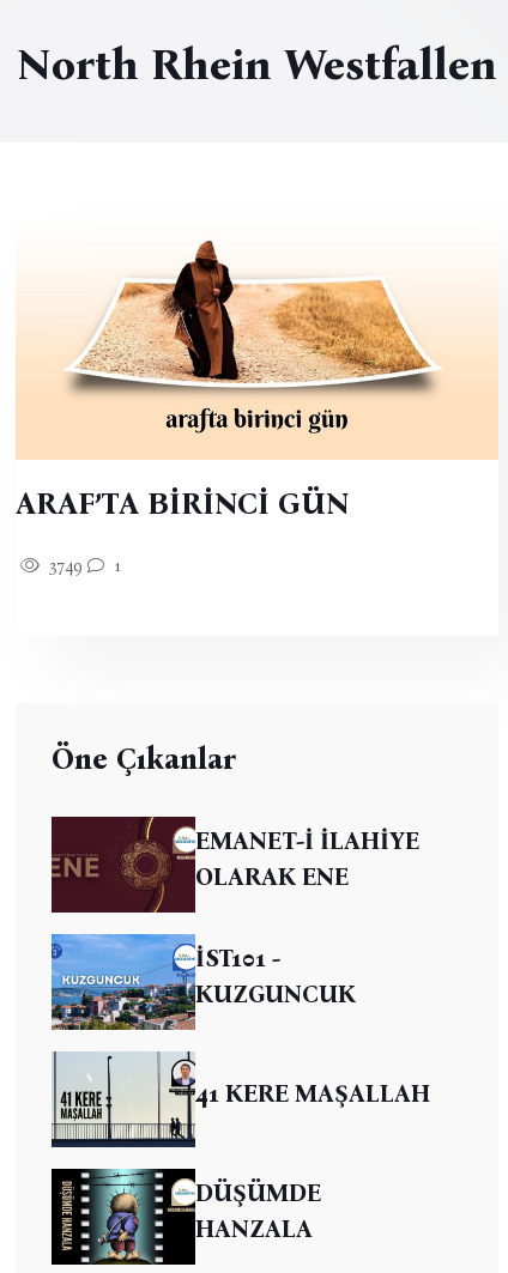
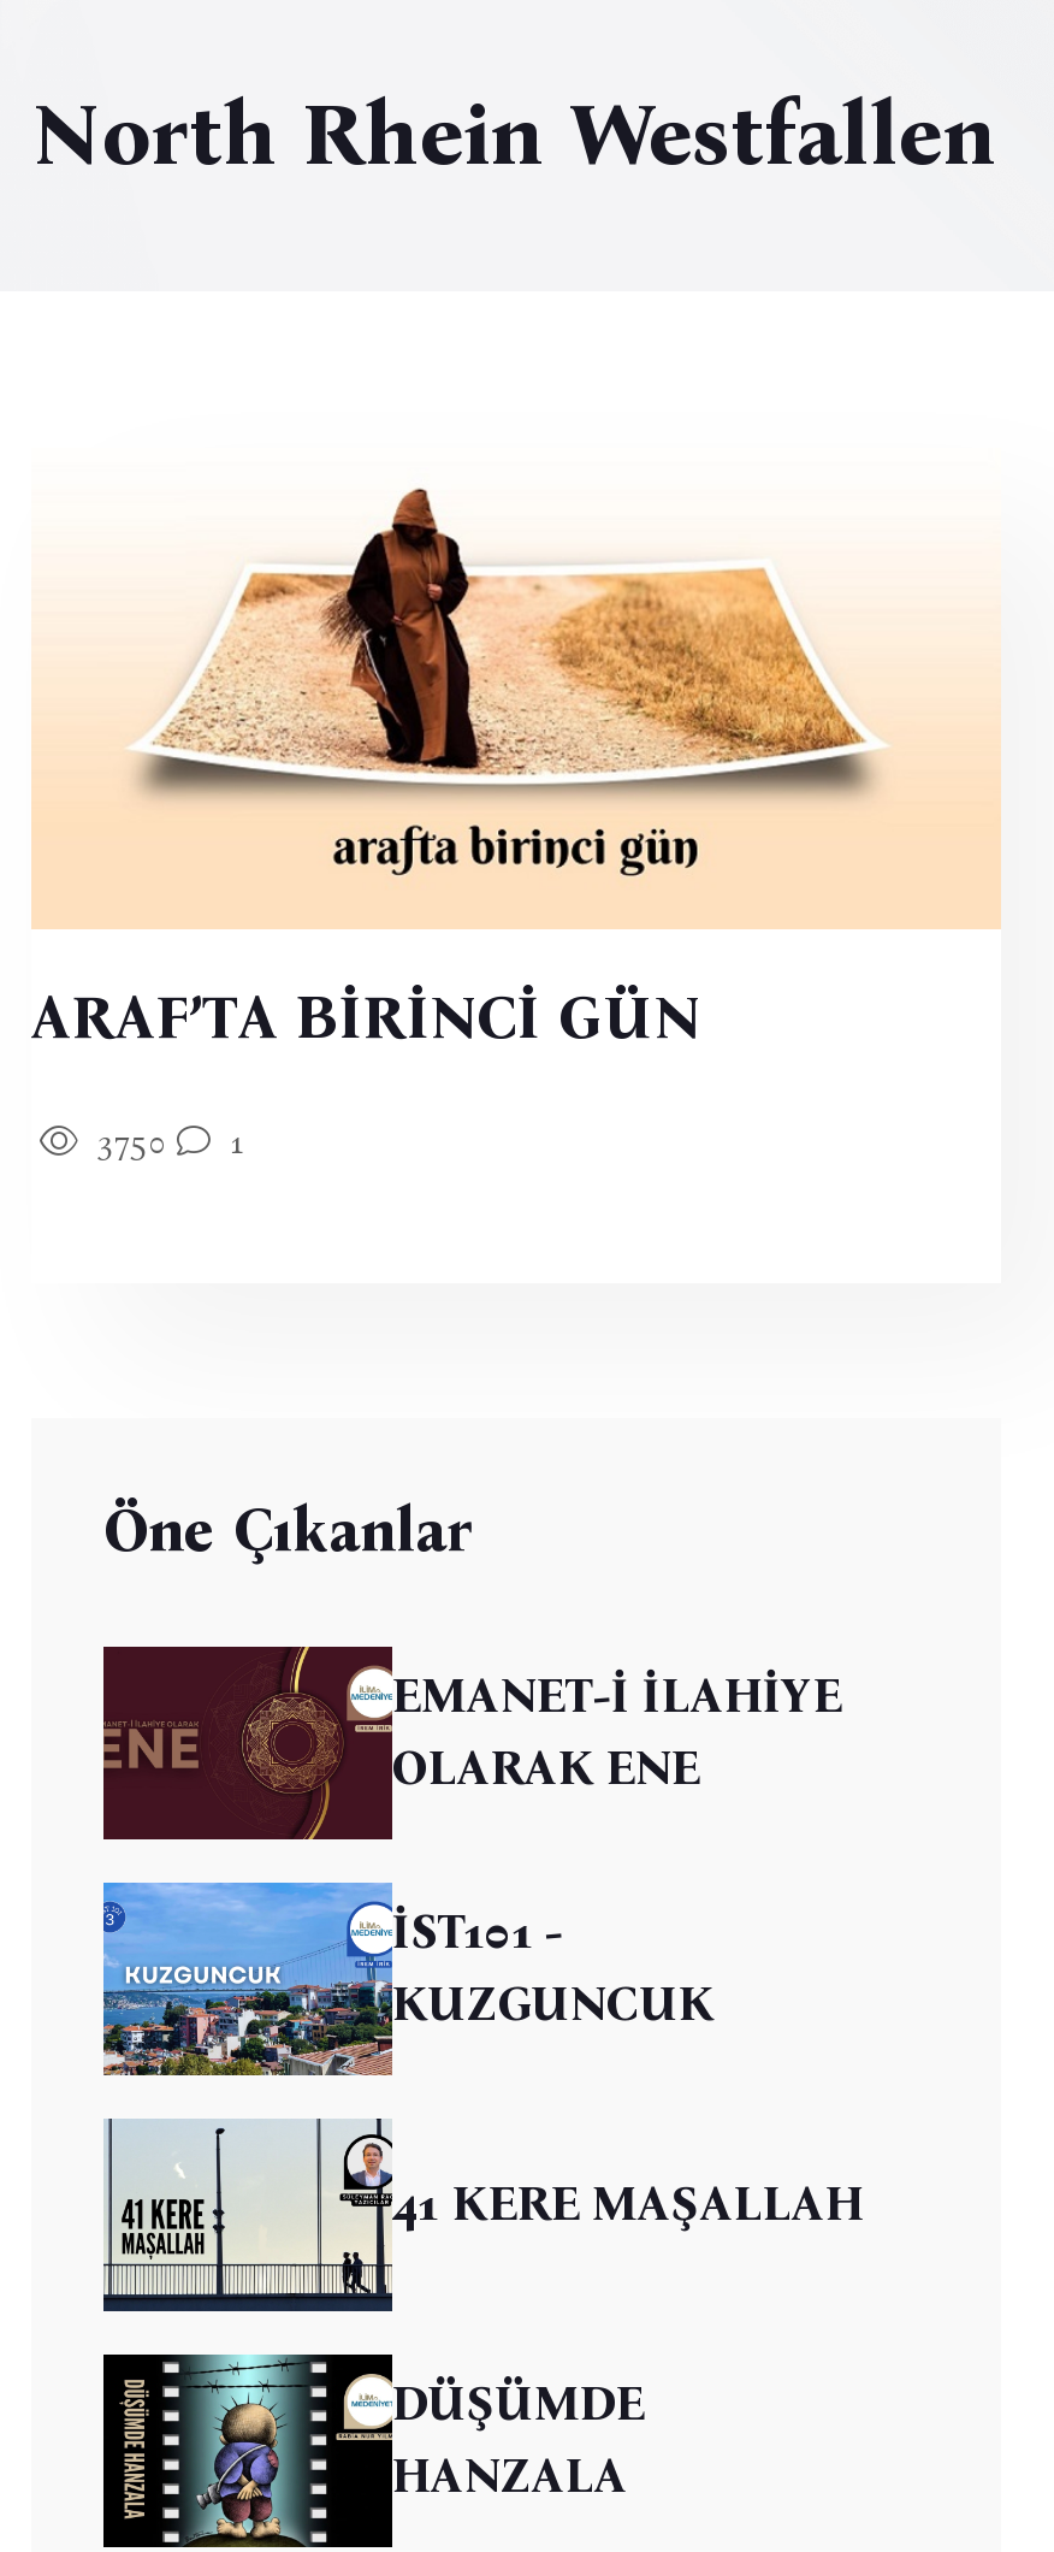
[44,555,120,576] 3749 1 -> [88,1121,244,1162] 3750 1

